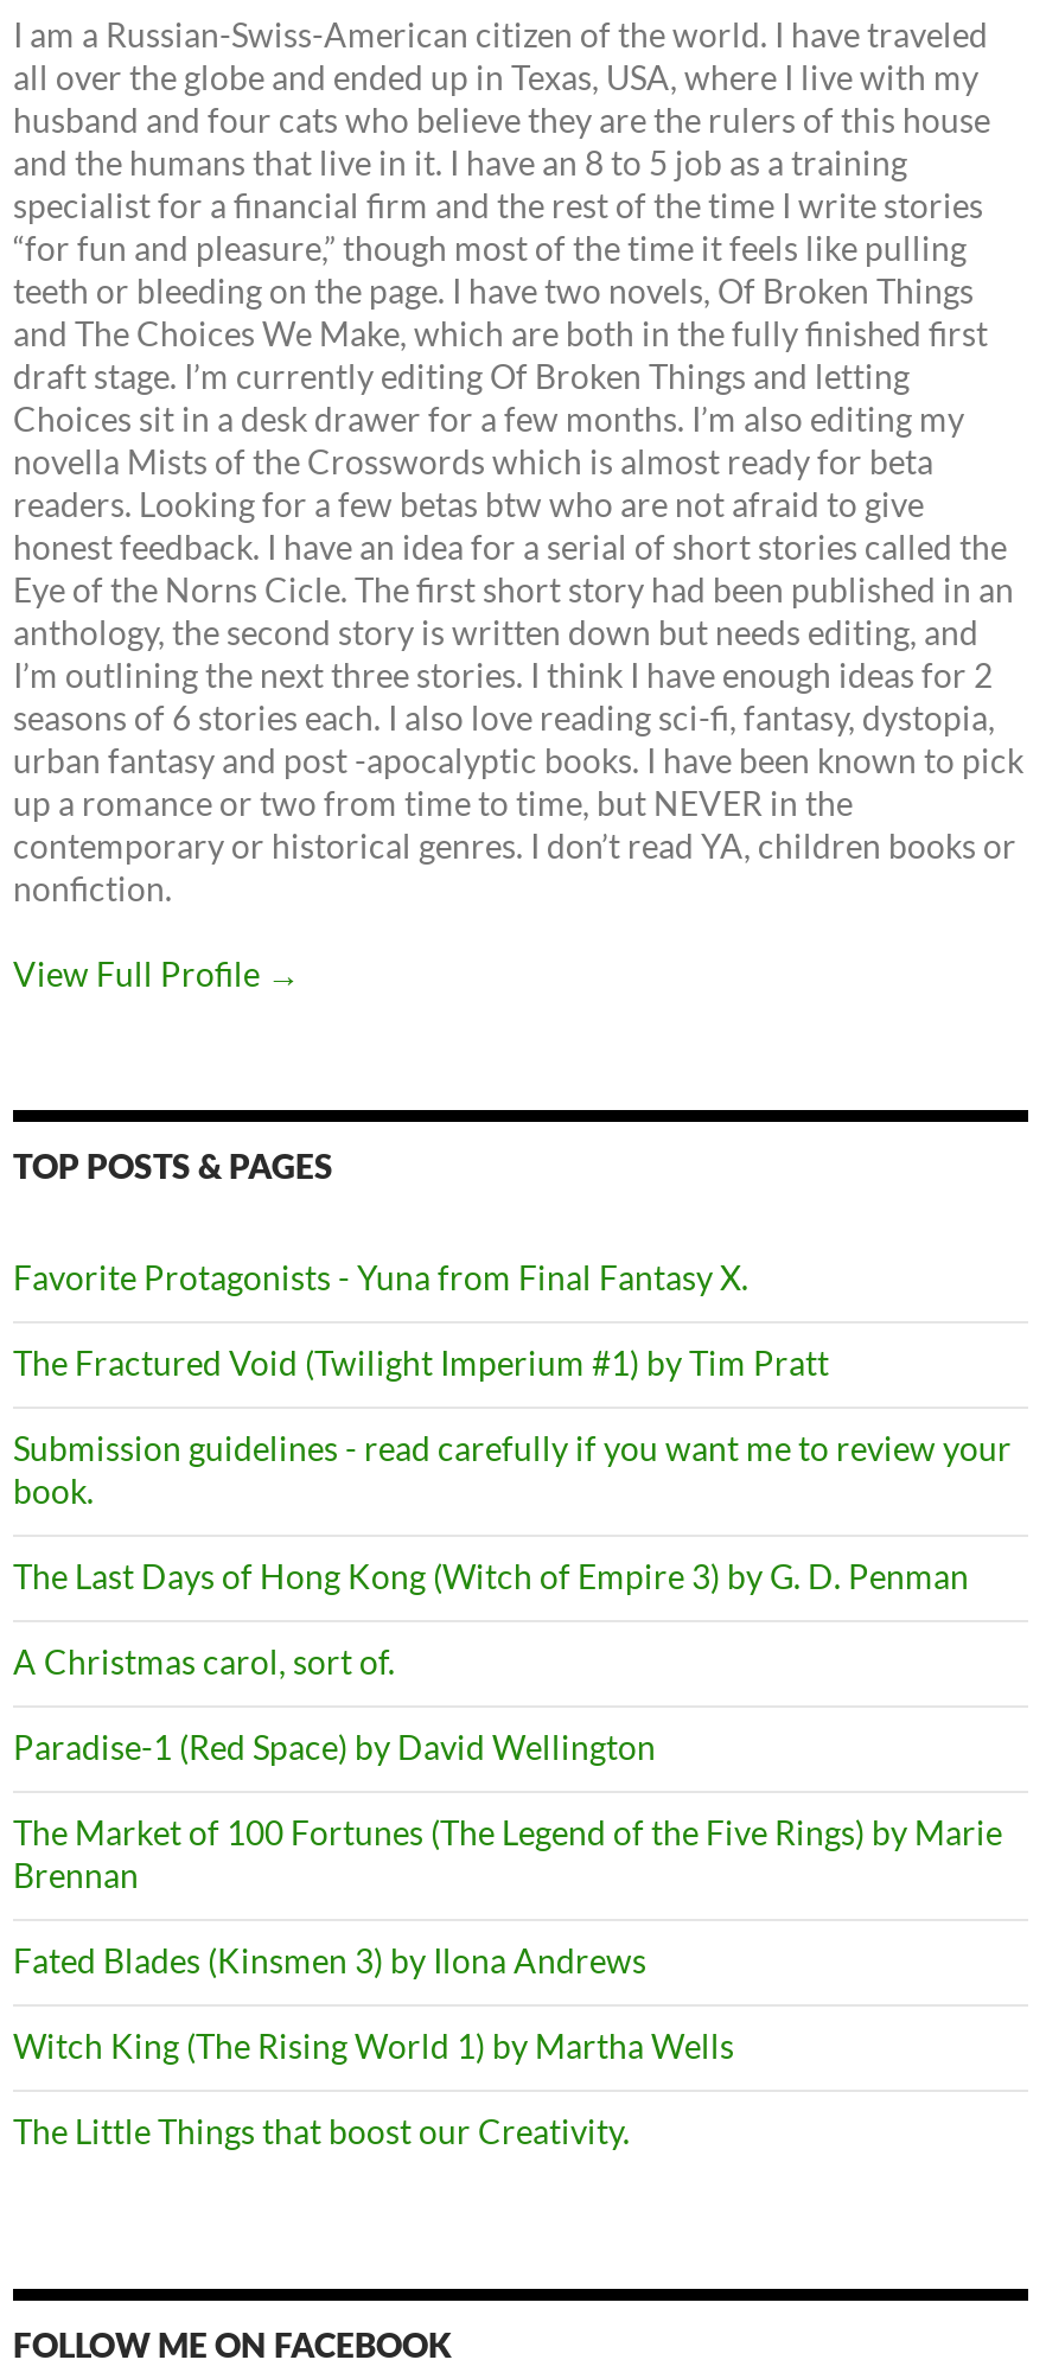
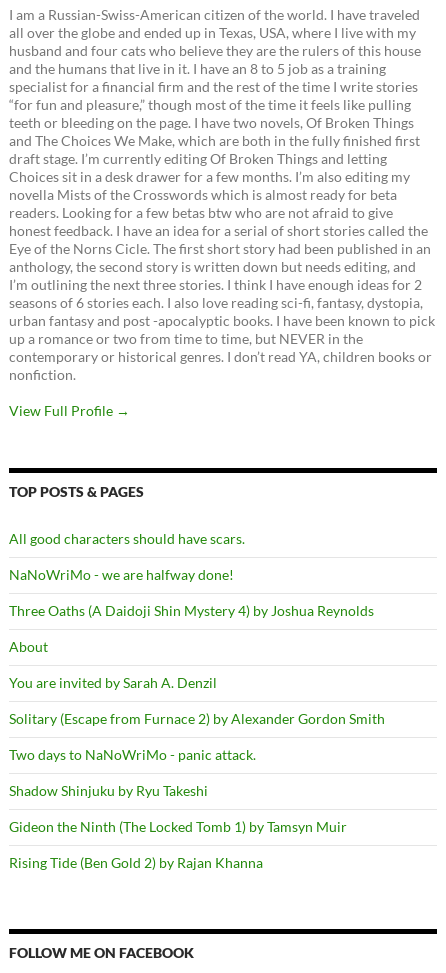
[13,1256,748,1296] Favorite Protagonists - Yuna from Final Fantasy X. -> [9,529,245,546] All good characters should have scars.
[13,1341,829,1382] The Fractured Void (Twilight Imperium #1) by Tim Pratt -> [9,565,234,582] NaNoWriMo - we are halfway done!
[13,1427,1012,1510] Submission guidelines - read carefully if you want me to review your | book. -> [9,601,374,618] Three Oaths (A Daidoji Shin Mystery 4) by Joshua Reynolds
[13,1555,969,1595] The Last Days of Hong Kong (Witch of Empire 3) by G. D. Penman -> [9,637,48,654] About
[13,1640,395,1680] A Christmas carol, sort of. -> [9,673,217,690] You are invited by Sarah A. Denzil
[13,1726,656,1766] Paradise-1 (Red Space) by David Wellington -> [9,709,385,726] Solitary (Escape from Furnace 2) by Alexander Gordon Smith
[13,1811,1002,1894] The Market of 100 Fortunes (The Legend of the Five Rings) by Marie | Brennan -> [9,745,256,762] Two days to NaNoWriMo - panic attack.
[13,1939,646,1979] Fated Blades (Kinsmen 3) by Ilona Andrews -> [9,781,208,798] Shadow Shinjuku by Ryu Takeshi
[13,2024,734,2065] Witch King (The Rising World 1) by Martha Wells -> [9,817,347,834] Gideon the Ninth (The Locked Tomb 1) by Tamsyn Muir
[13,2110,630,2150] The Little Things that boost our Creativity. -> [9,853,263,870] Rising Tide (Ben Gold 2) by Rajan Khanna

